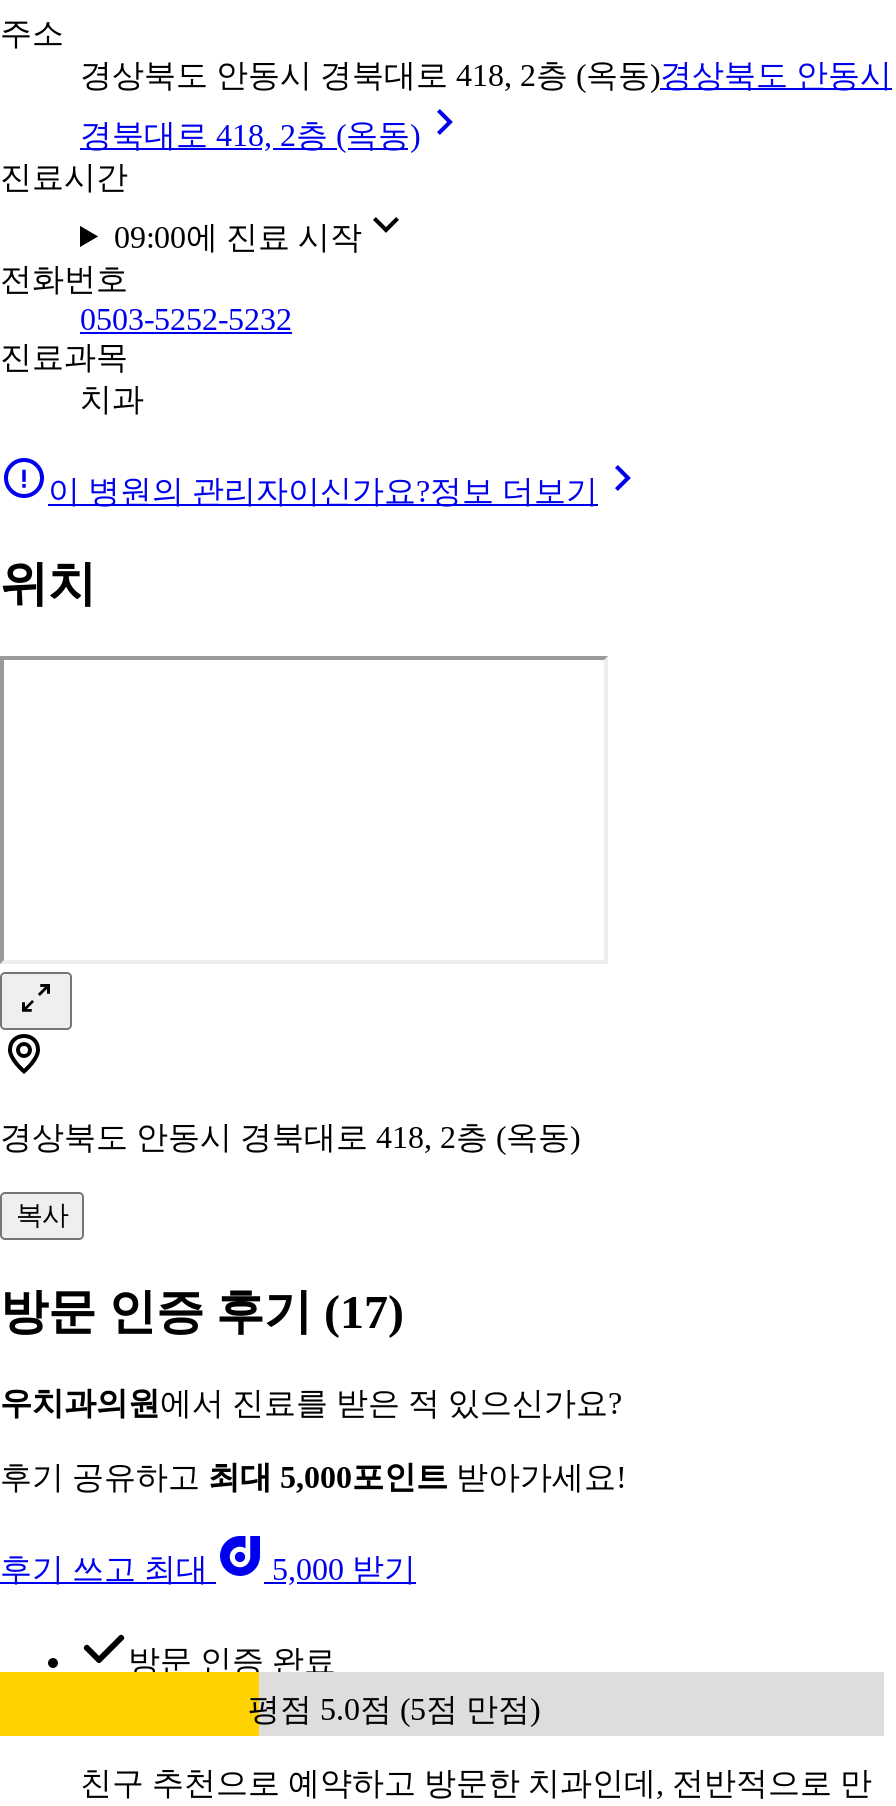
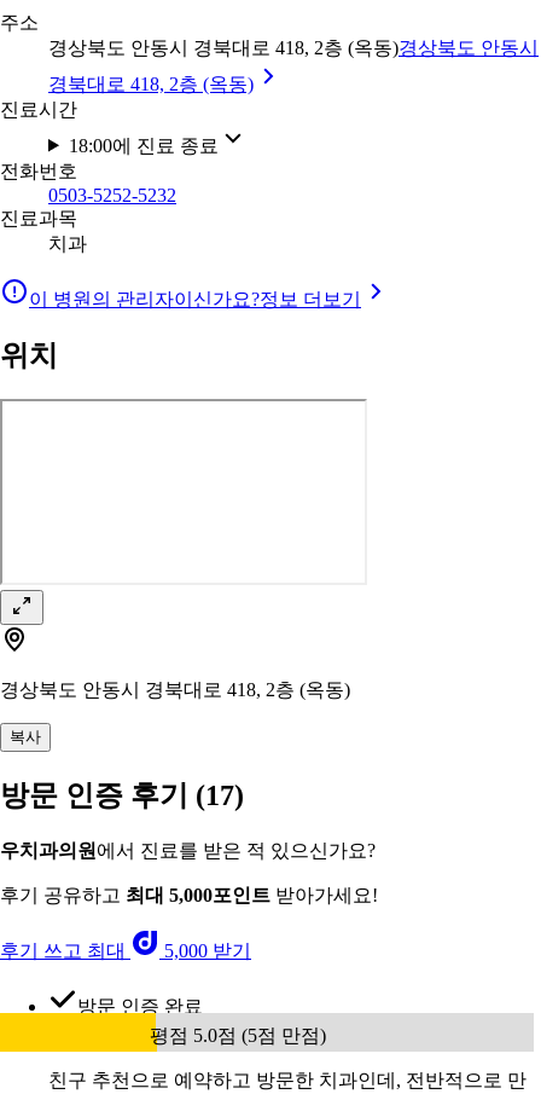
[114,219,362,253] 09:00에 진료 시작 -> [69,135,218,155] 18:00에 진료 종료

